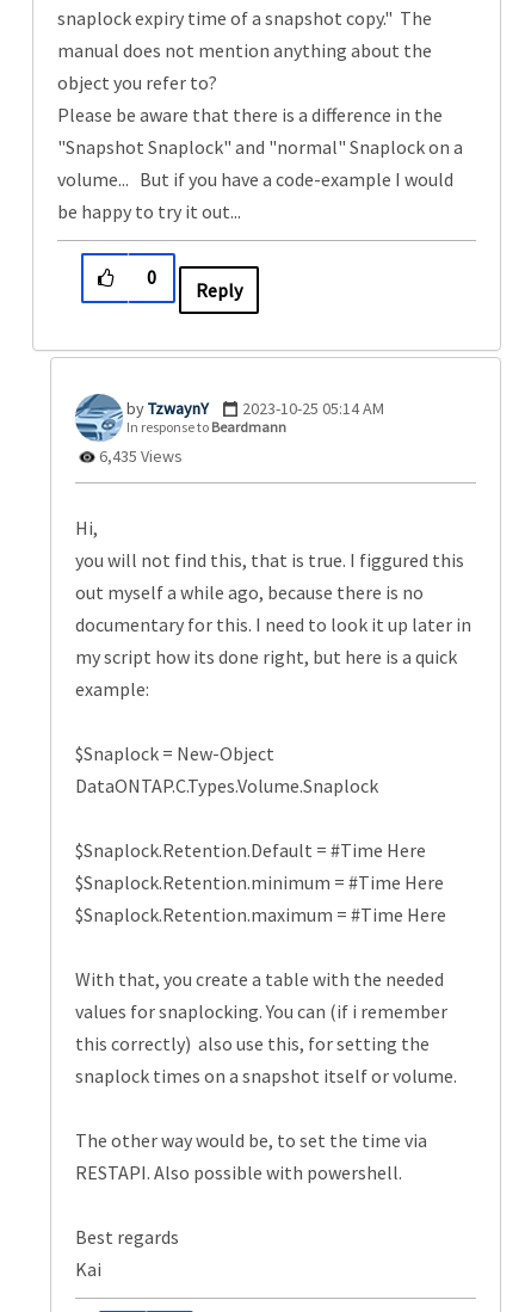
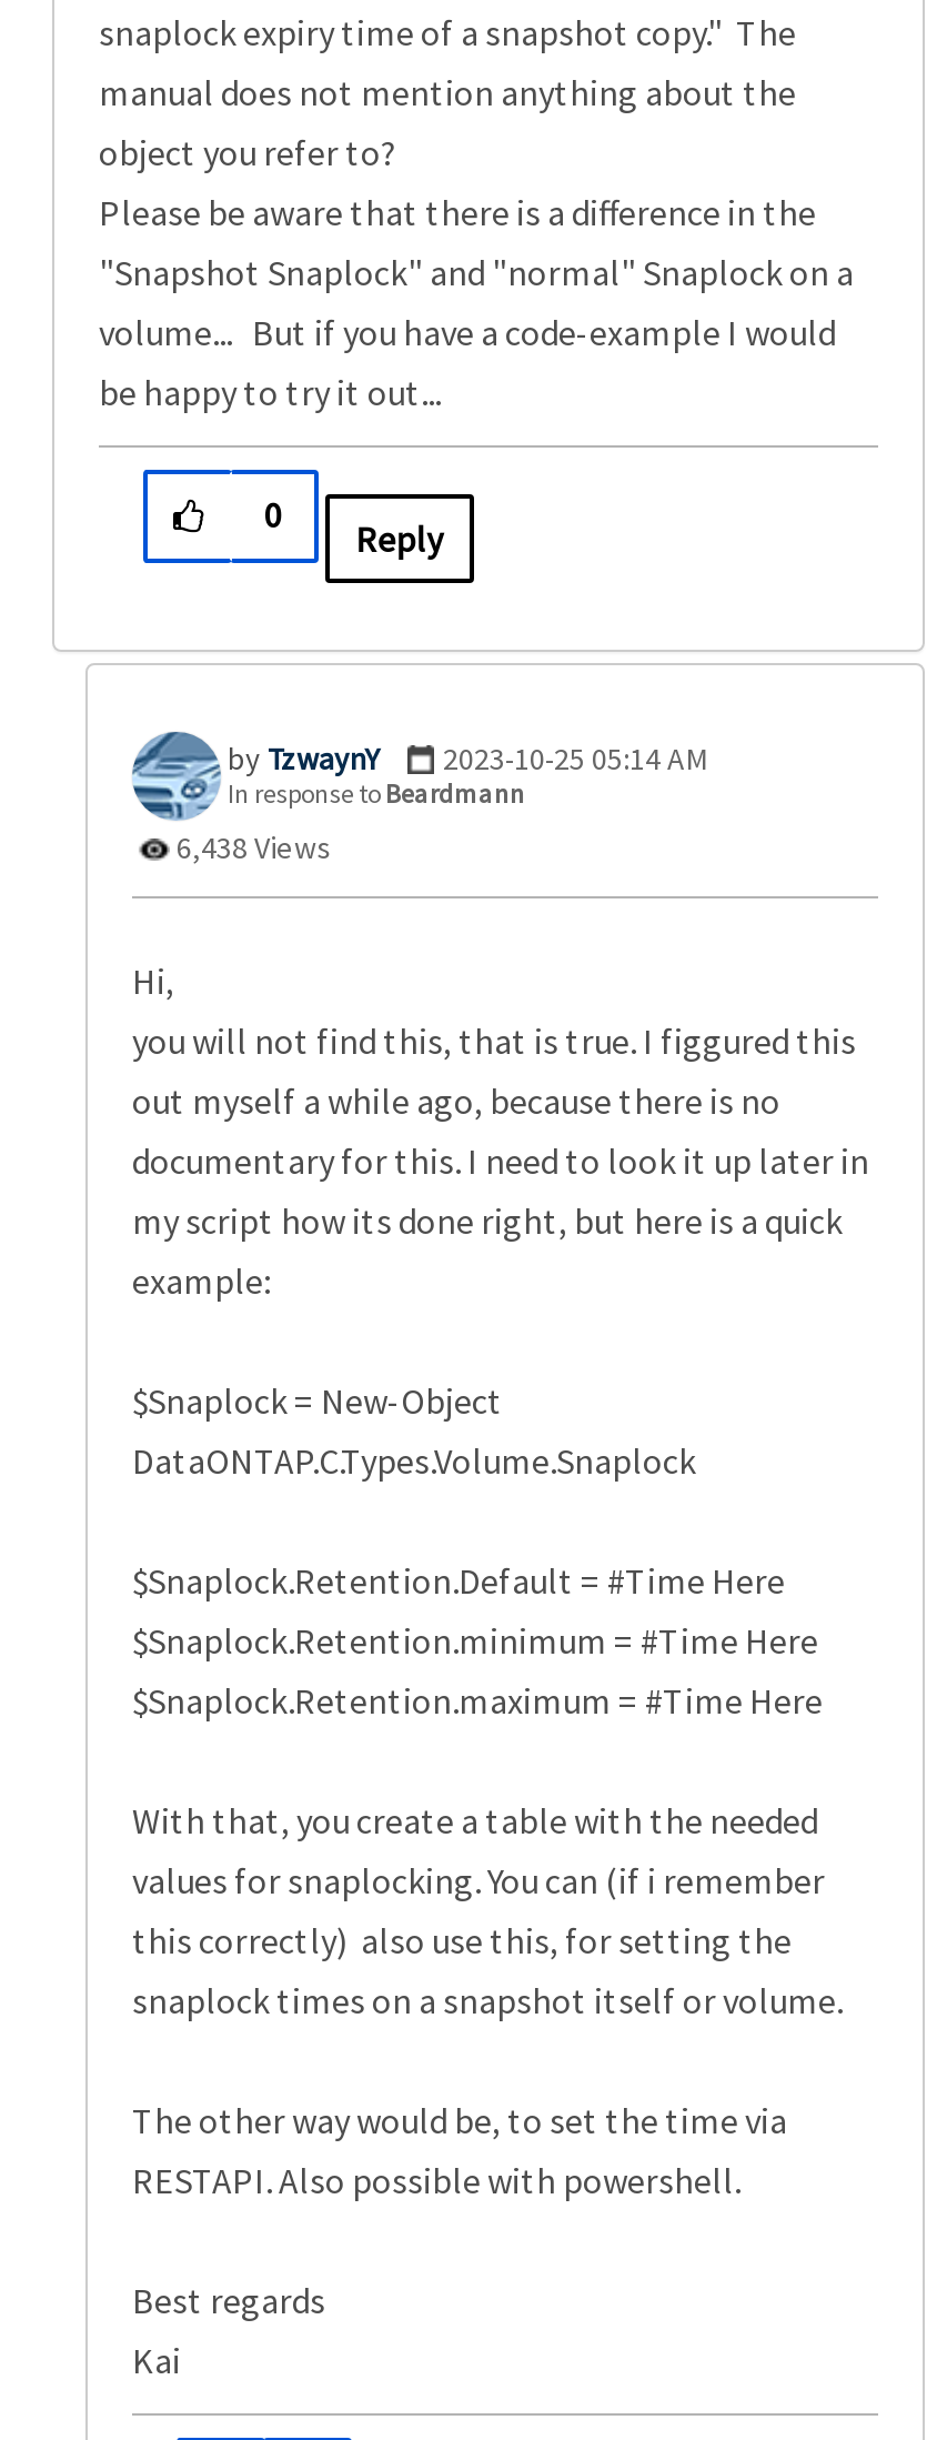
[95,445,183,467] 6,435 Views -> [170,827,332,867] 6,438 Views

